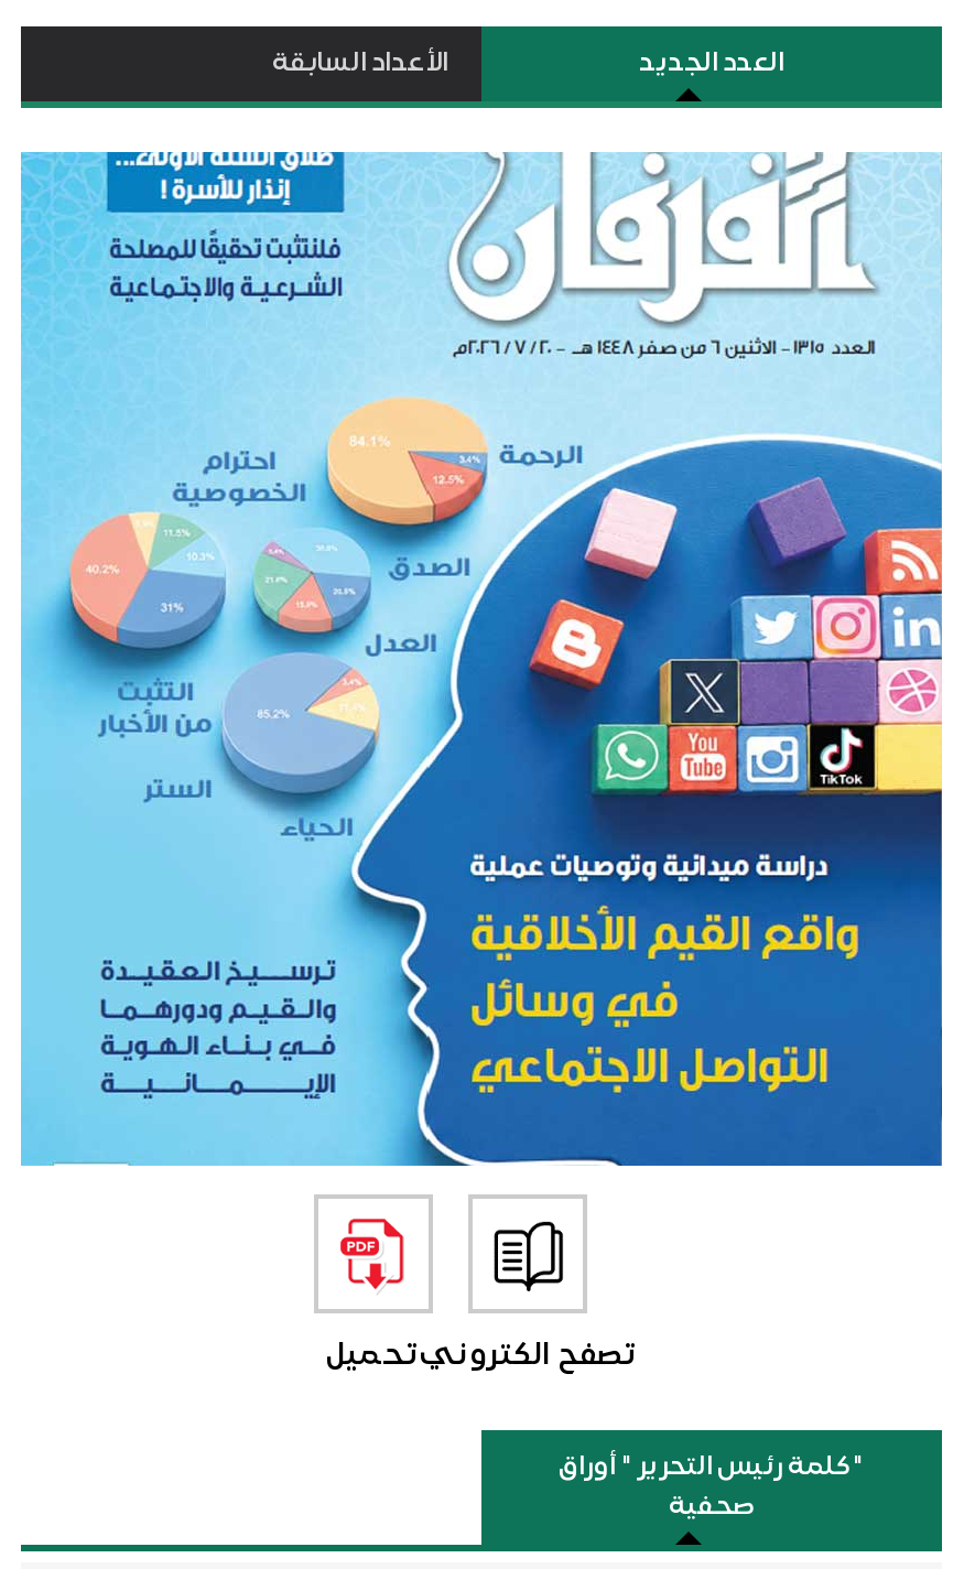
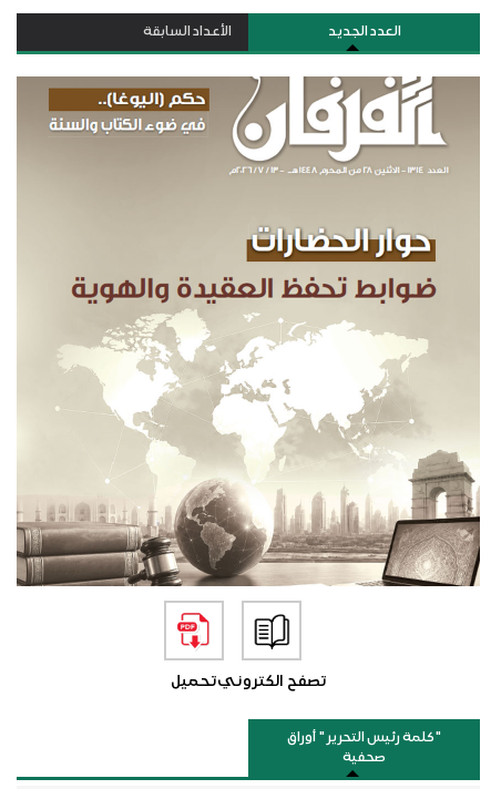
[19,150,944,1168] [image] -> [16,75,481,587] [image]

